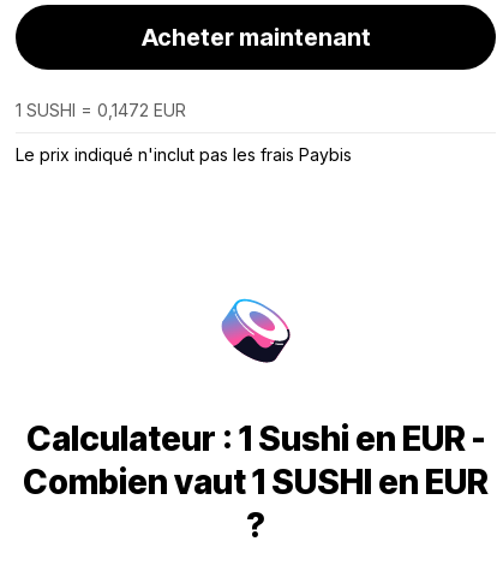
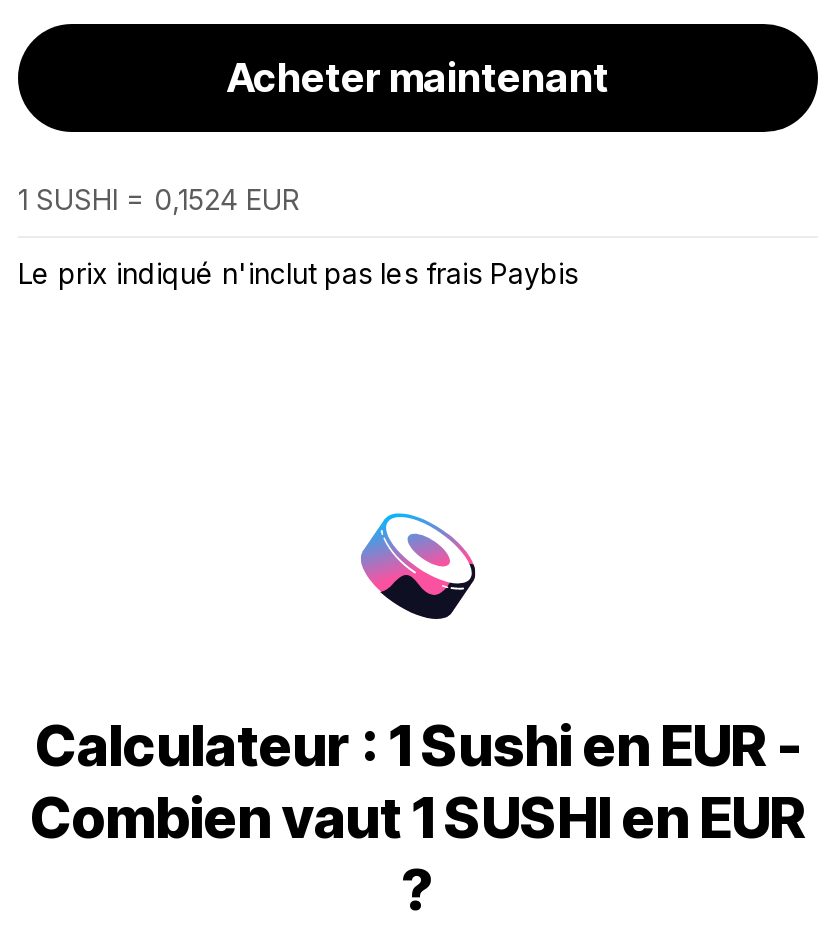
[16,100,186,120] 1 SUSHI = 0,1472 EUR -> [18,182,300,216] 1 SUSHI = 0,1524 EUR

